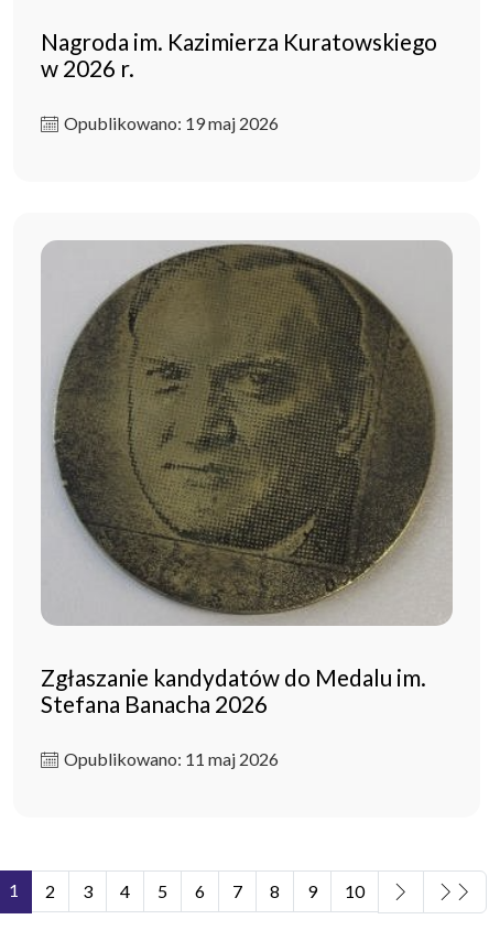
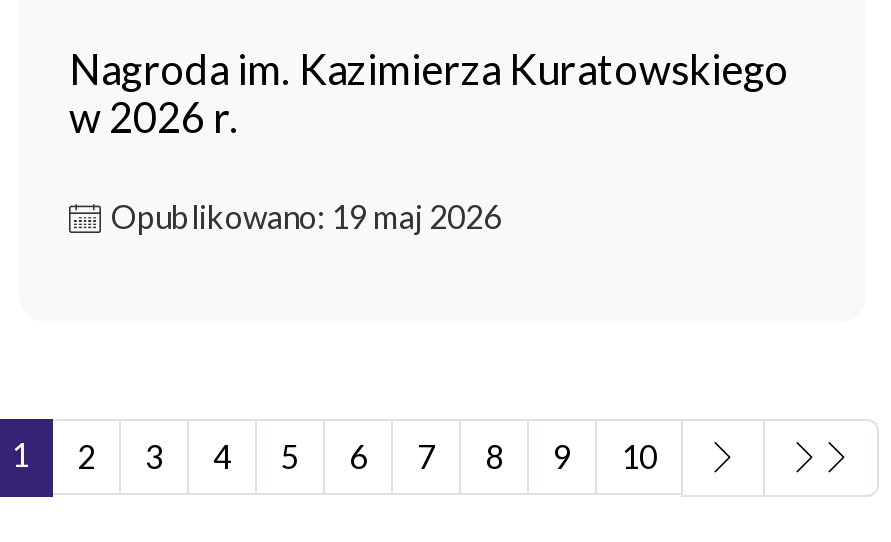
[41,240,454,769] [image] | Zgłaszanie kandydatów do Medalu im. | Stefana Banacha 2026 | Opublikowano: 11 maj 2026 -> none

